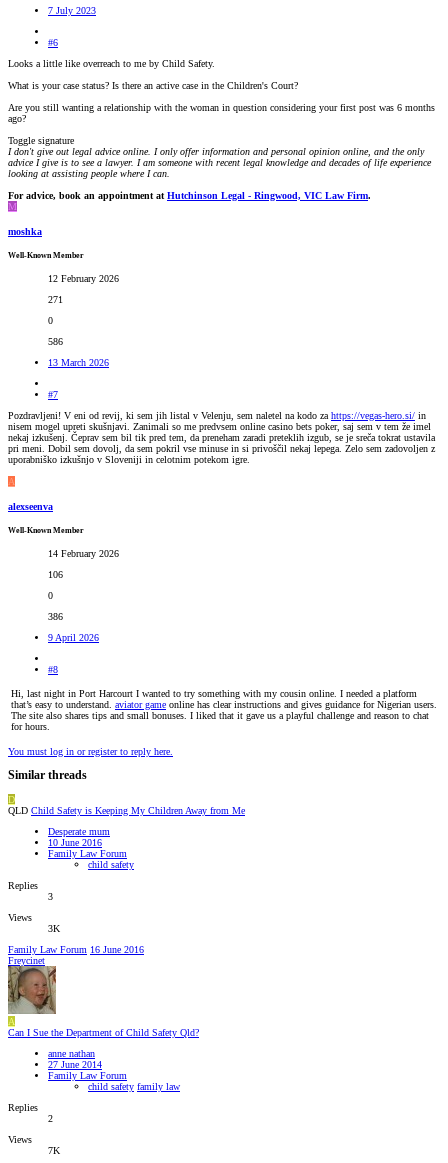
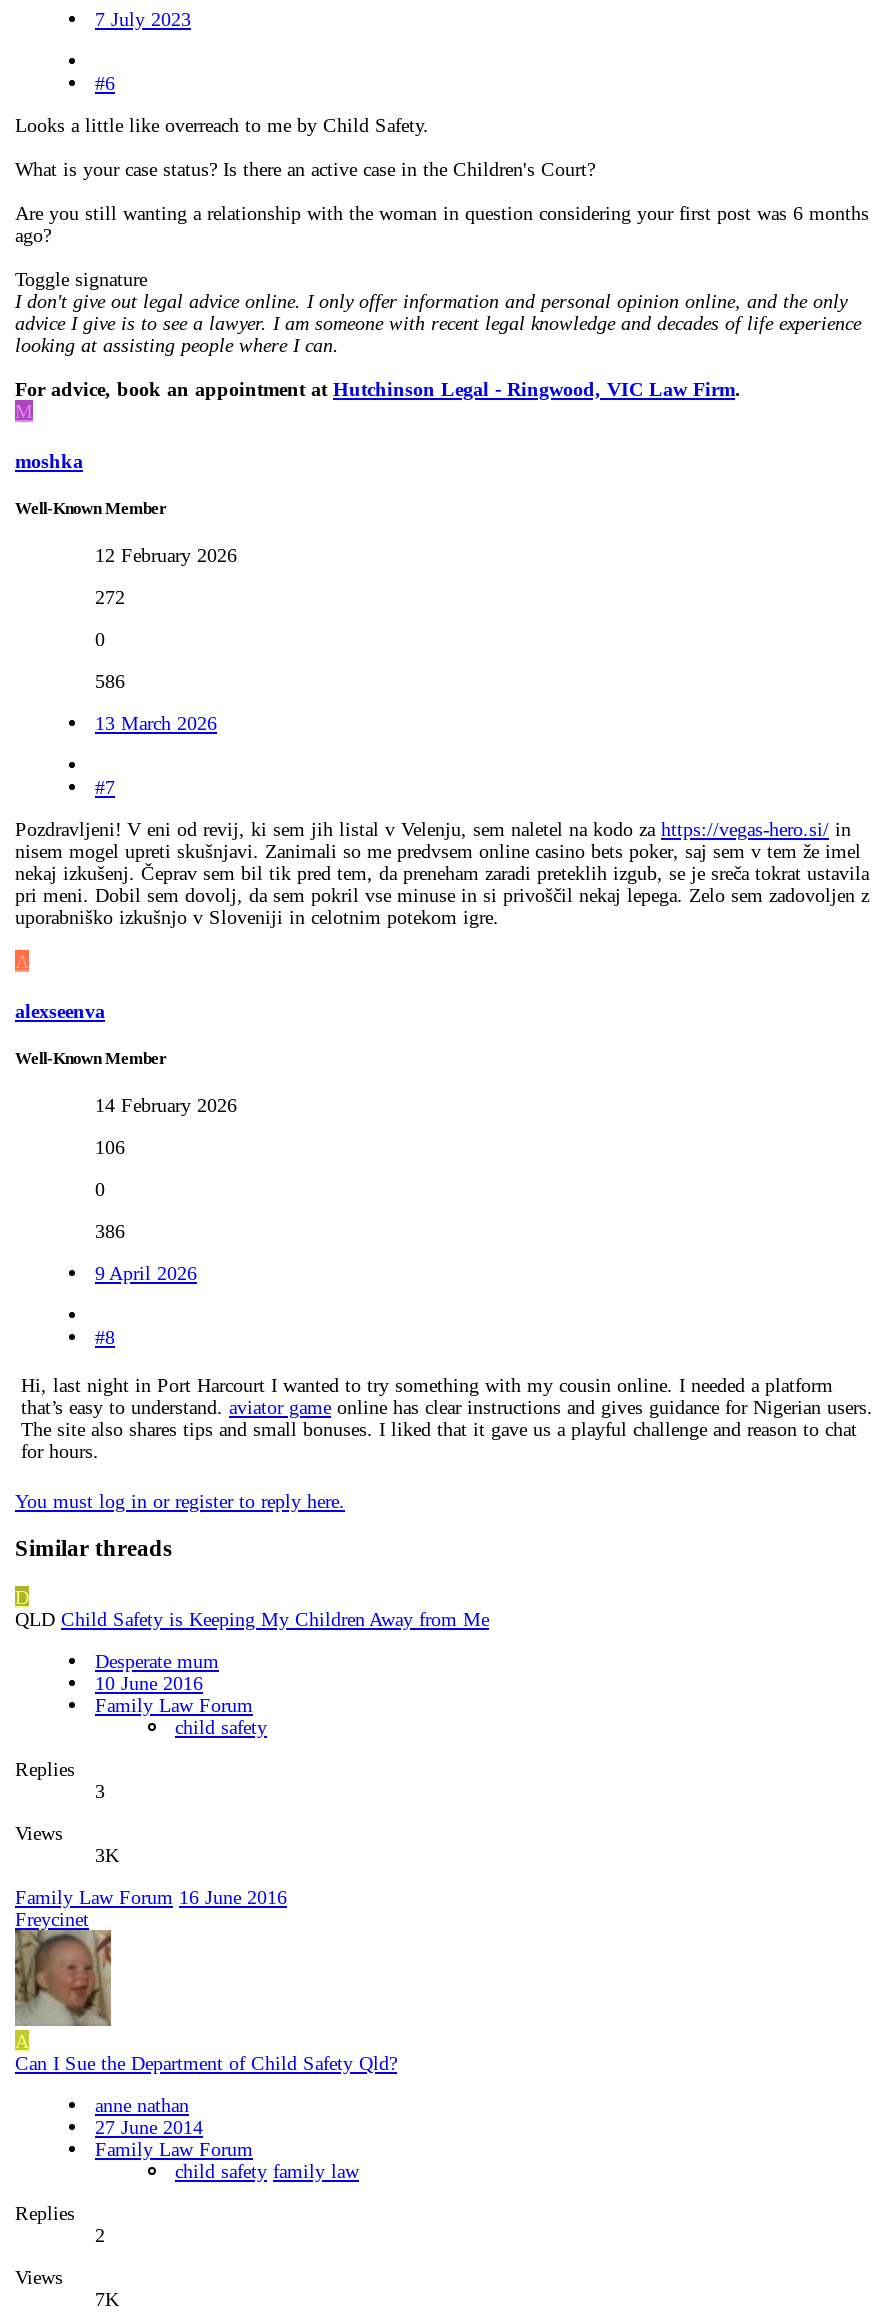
[48,294,63,305] 271 -> [95,587,125,609] 272

